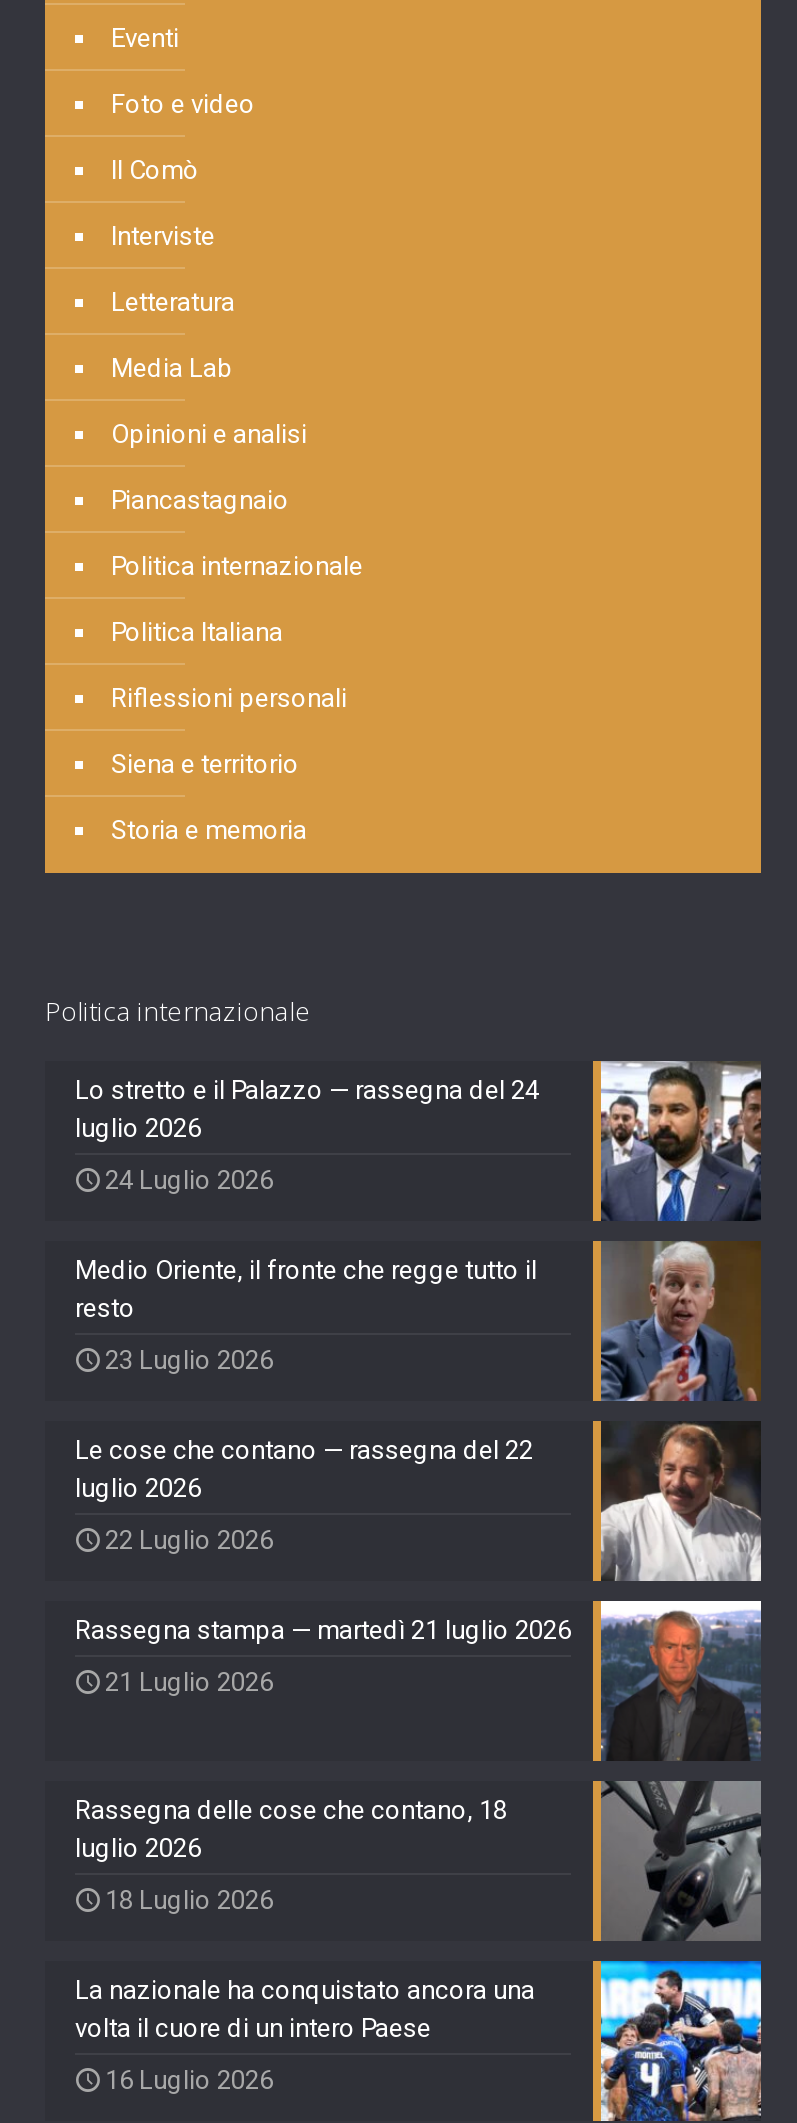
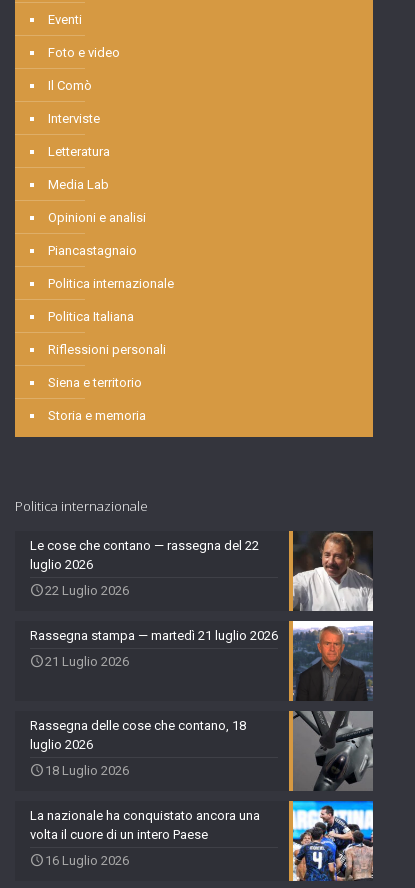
[75,1059,763,1375] [image] | Lo stretto e il Palazzo — rassegna del 24 | luglio 2026 | 24 Luglio 2026 | Medio Oriente, il fronte che regge tutto il | resto | 23 Luglio 2026 -> none
[599,1241,761,1403] [image] -> none

